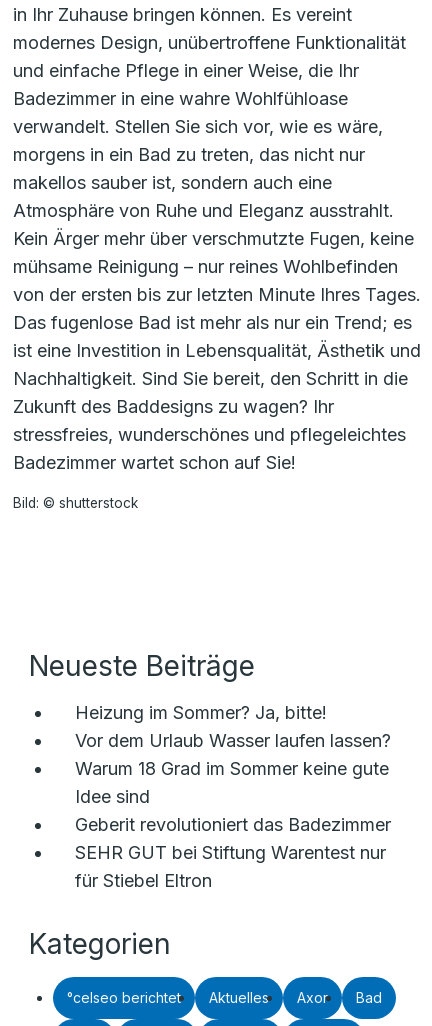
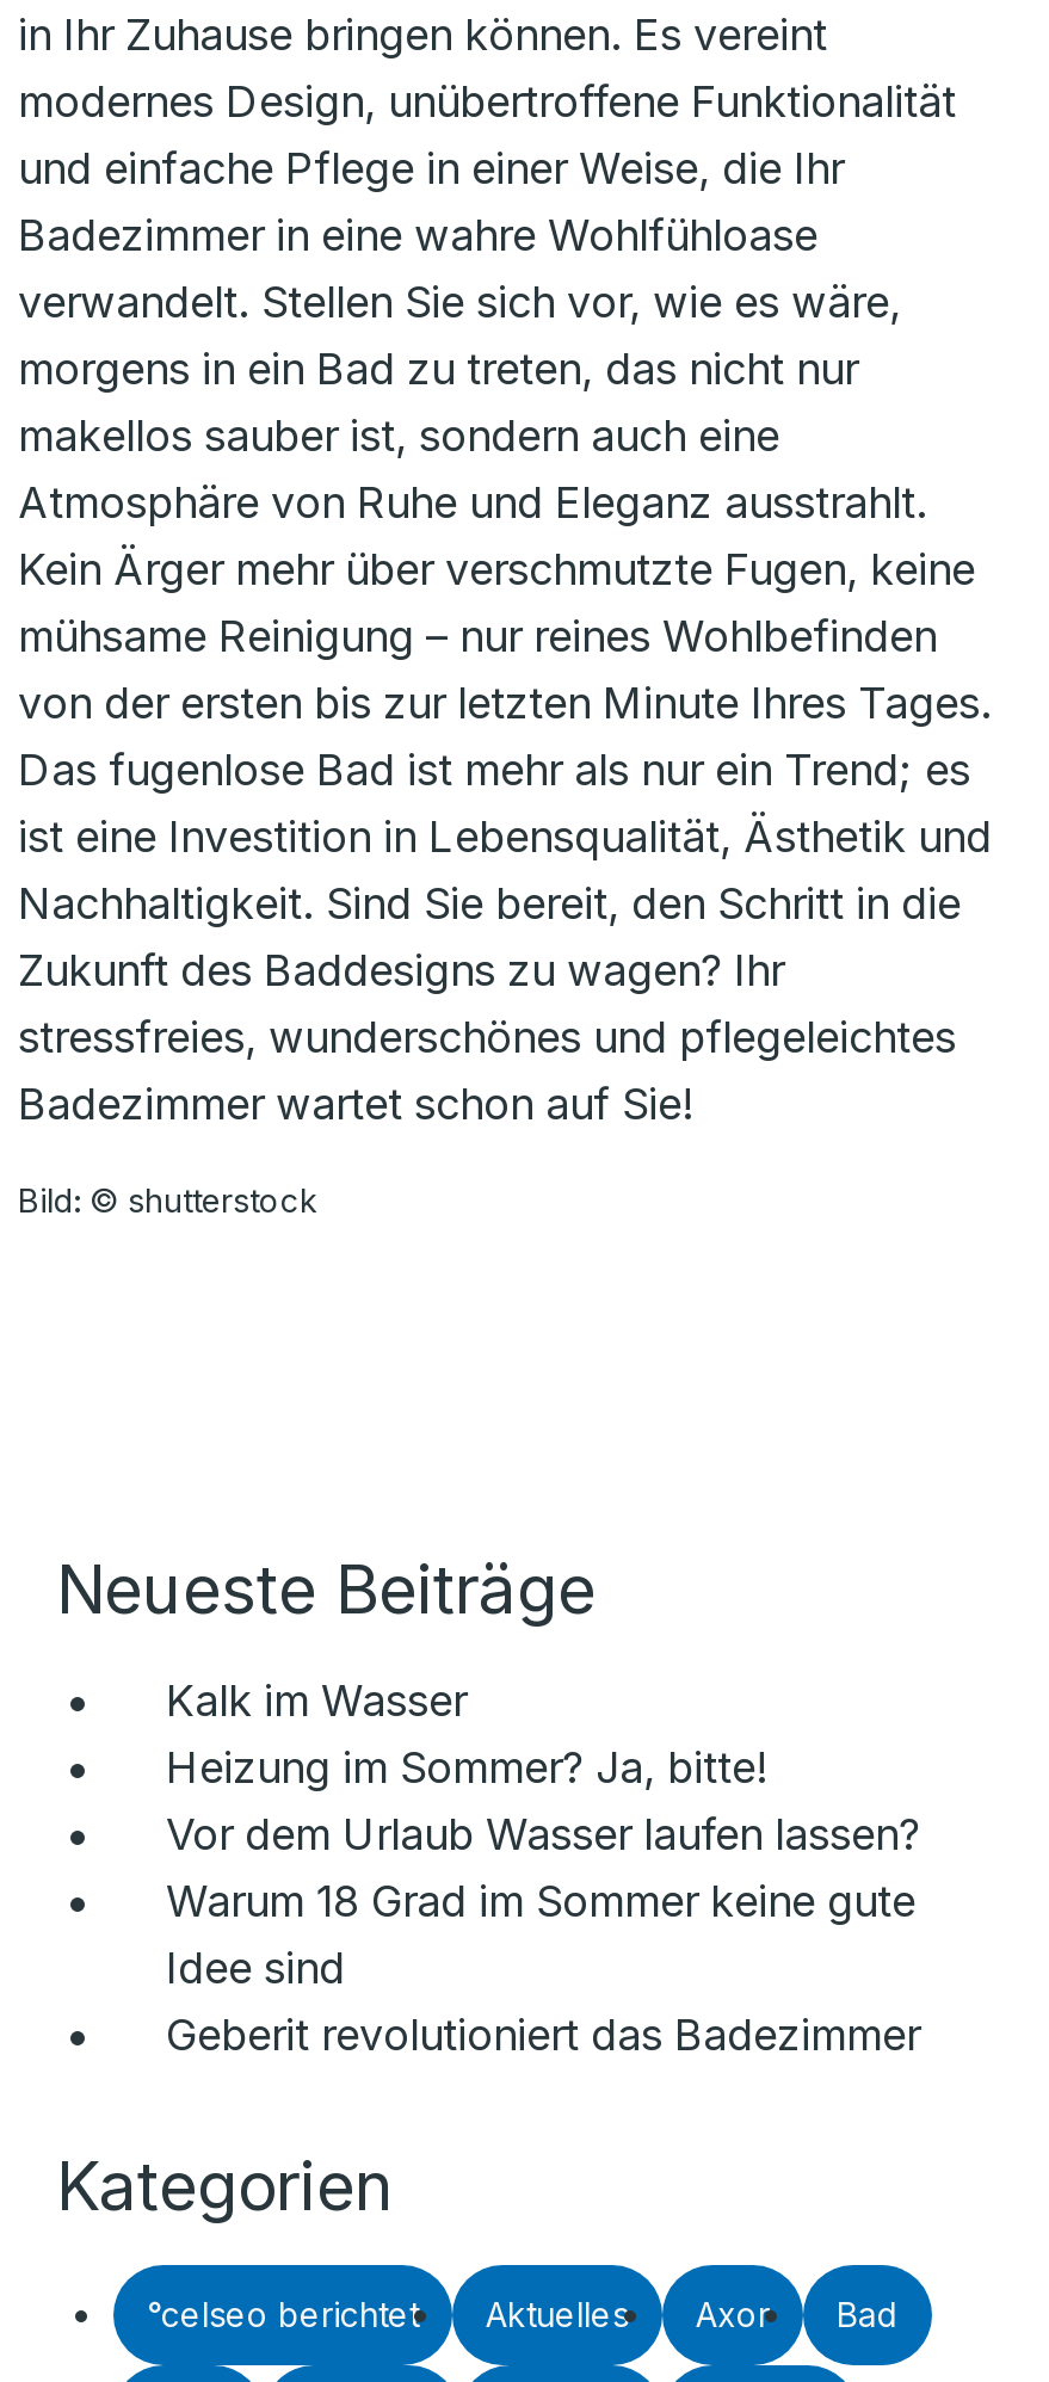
none -> [166,1676,467,1726] Kalk im Wasser
moved [75,702,391,835] -> [166,1742,920,2060]: Heizung im Sommer? Ja, bitte! | Vor dem Urlaub Wasser laufen lassen? | Warum 18 Grad im Sommer keine gute | Idee sind | Geberit revolutioniert das Badezimmer
[75,842,386,891] SEHR GUT bei Stiftung Warentest nur | für Stiebel Eltron -> none

